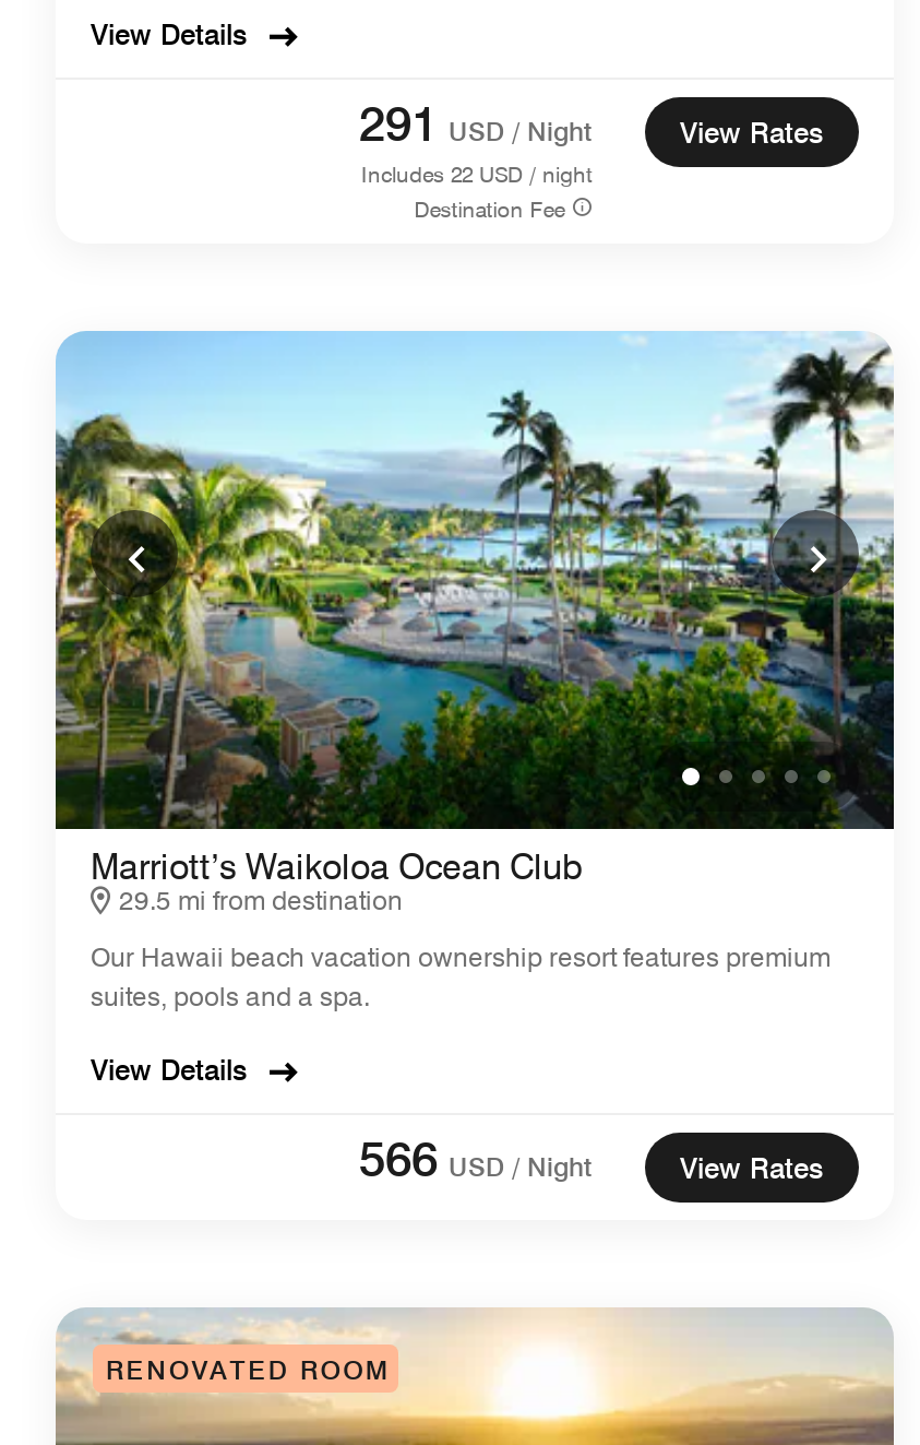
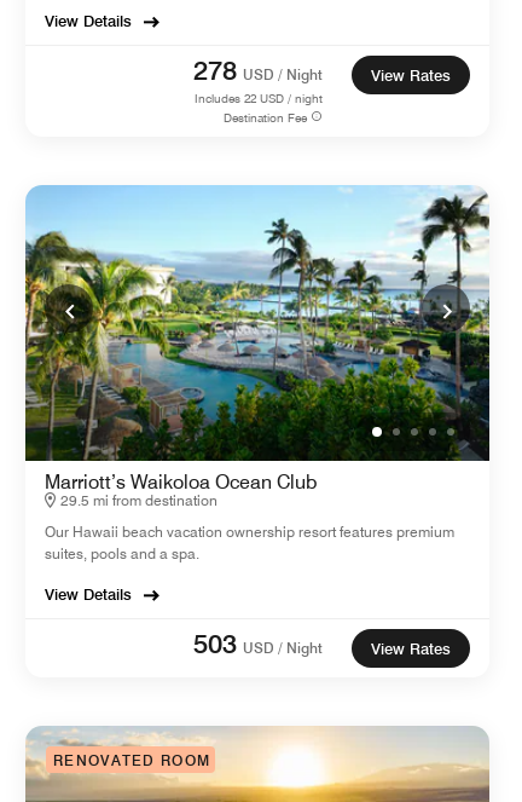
[359,95,593,151] 291 USD / Night -> [193,54,323,86] 278 USD / Night
[359,1130,593,1187] 566 USD / Night -> [193,628,323,659] 503 USD / Night

